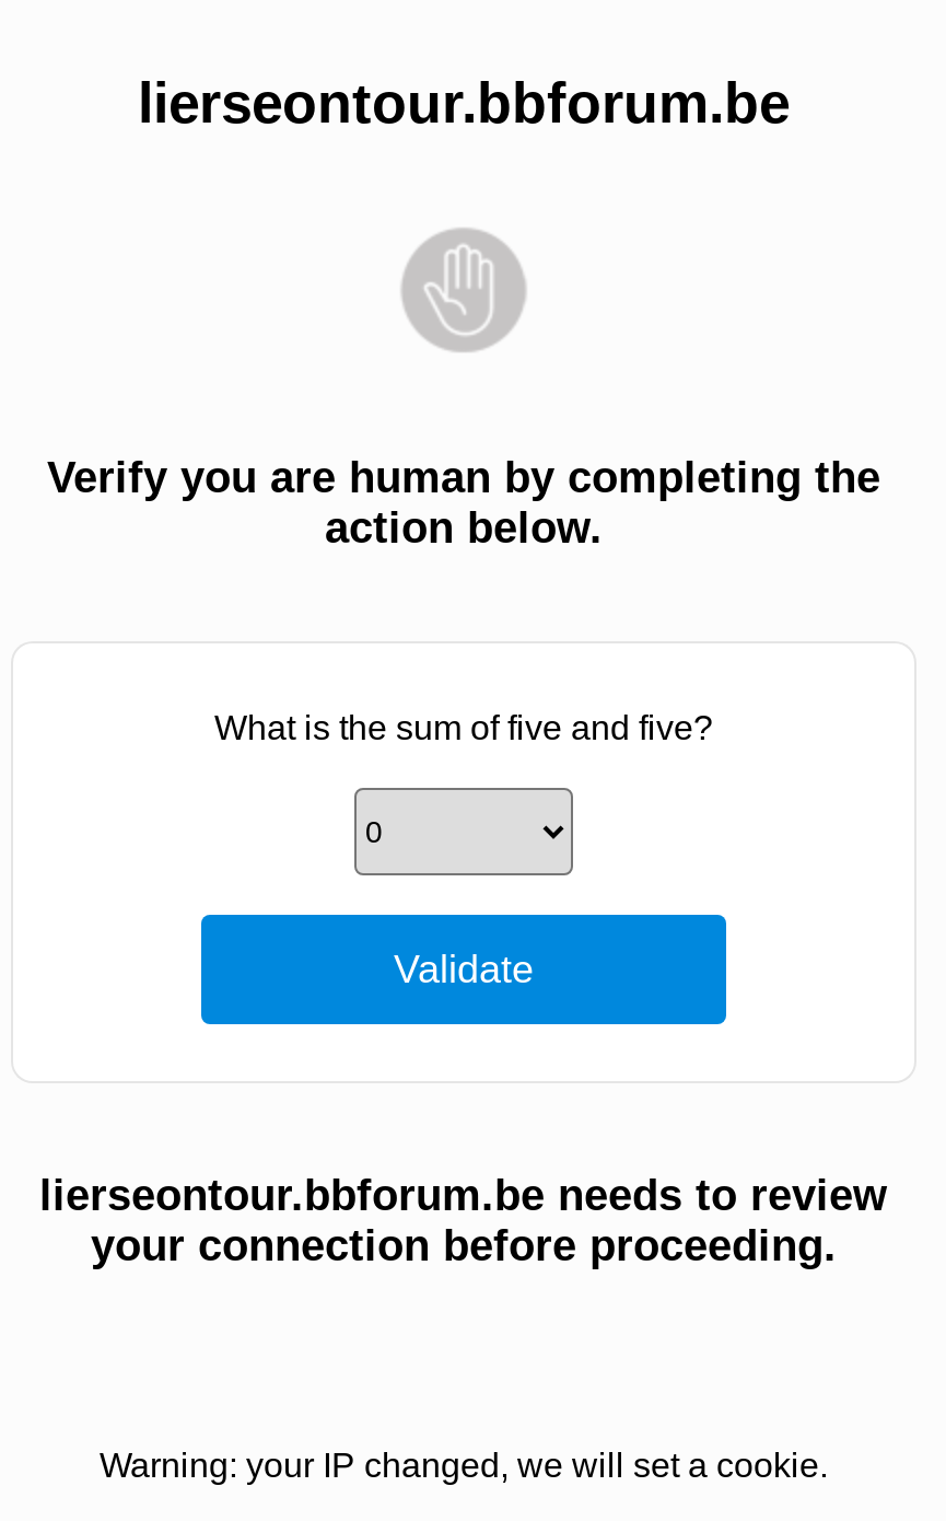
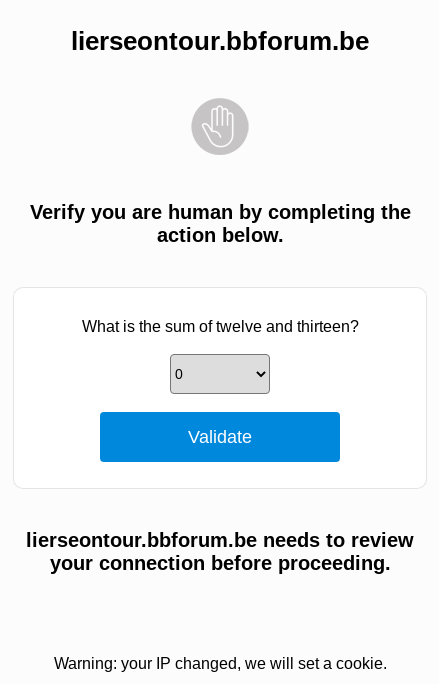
[214,709,713,746] What is the sum of five and five? -> [81,318,358,335] What is the sum of twelve and thirteen?

